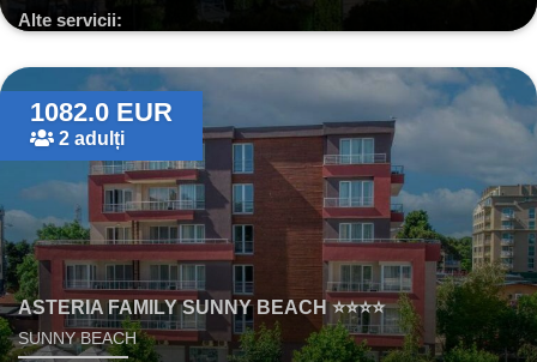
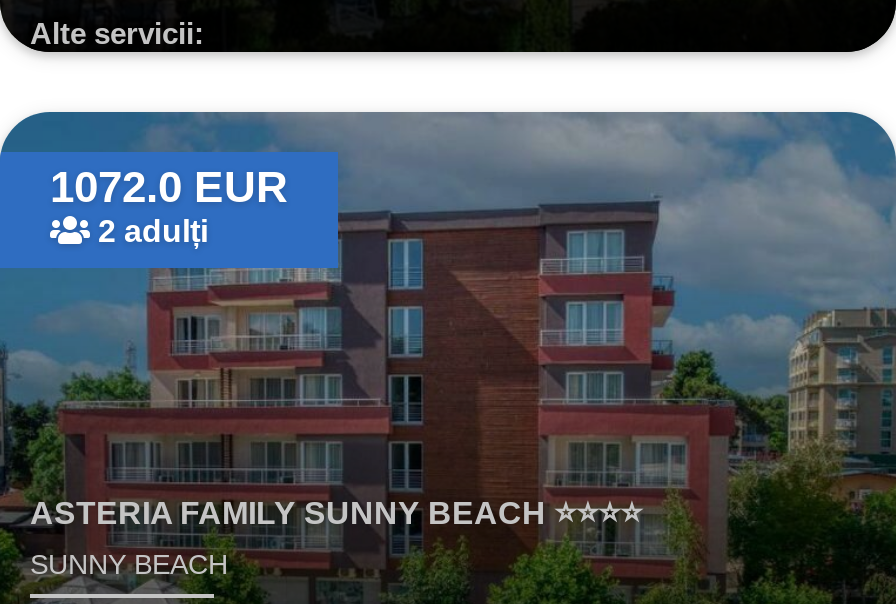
[30,97,173,127] 1082.0 EUR -> [50,161,288,211] 1072.0 EUR

